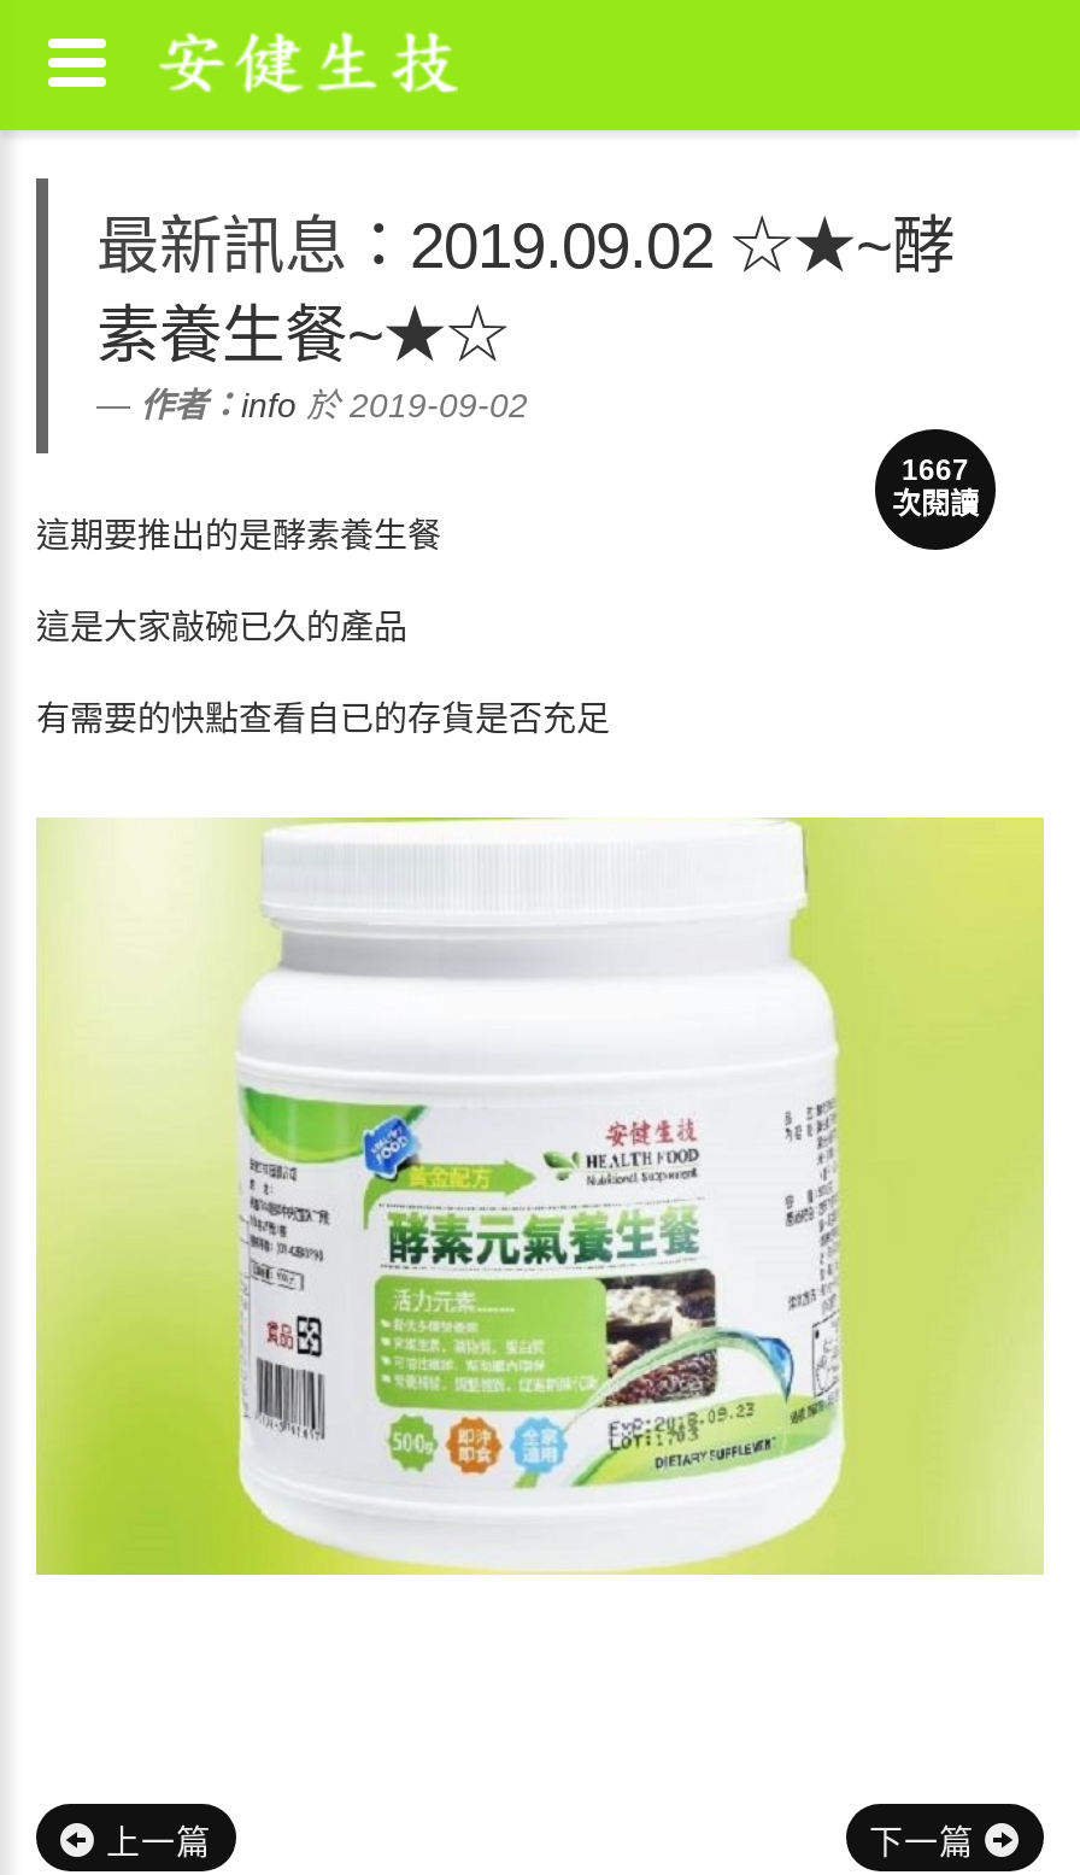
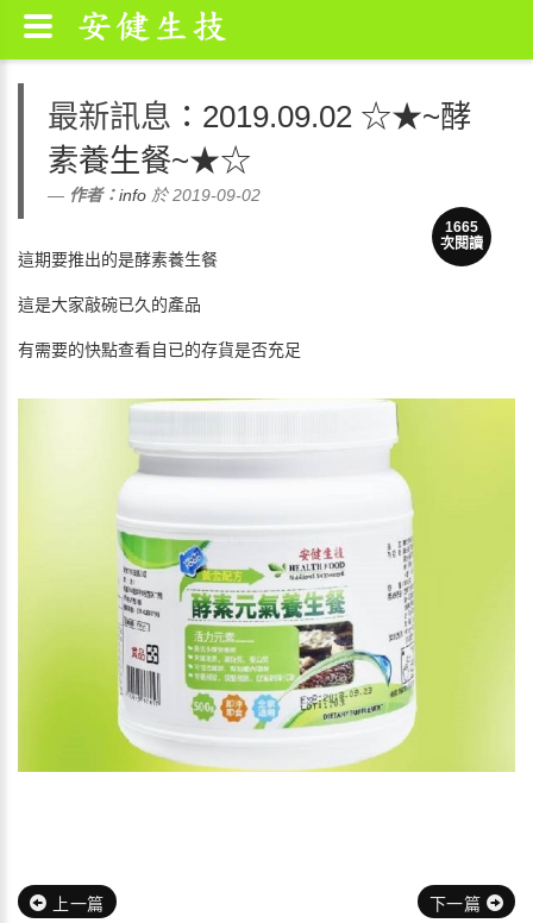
[902,453,969,487] 1667 -> [445,219,478,236] 1665

